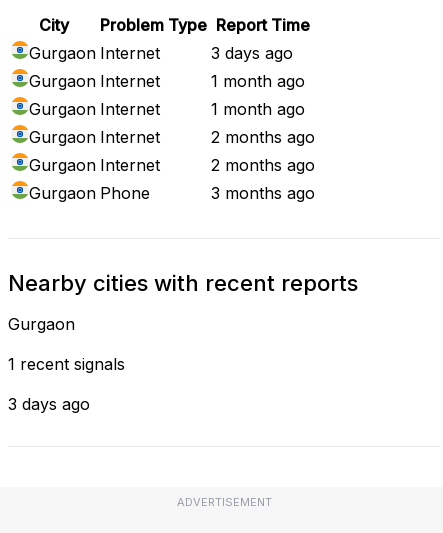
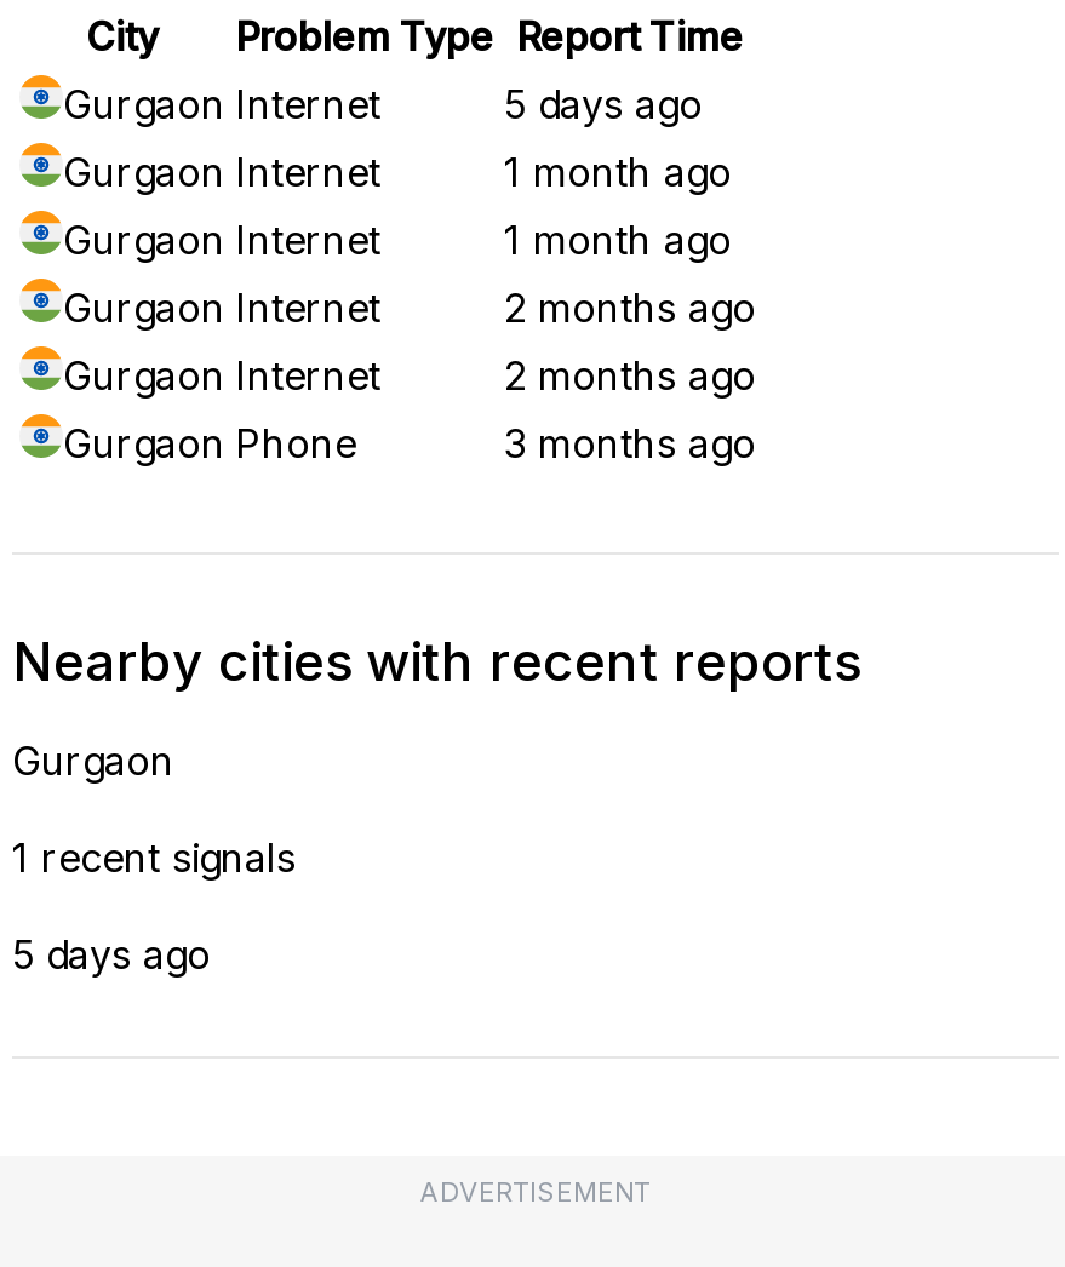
[211,43,293,63] 3 days ago -> [504,80,703,128] 5 days ago
[8,394,90,414] 3 days ago -> [12,930,211,978] 5 days ago

